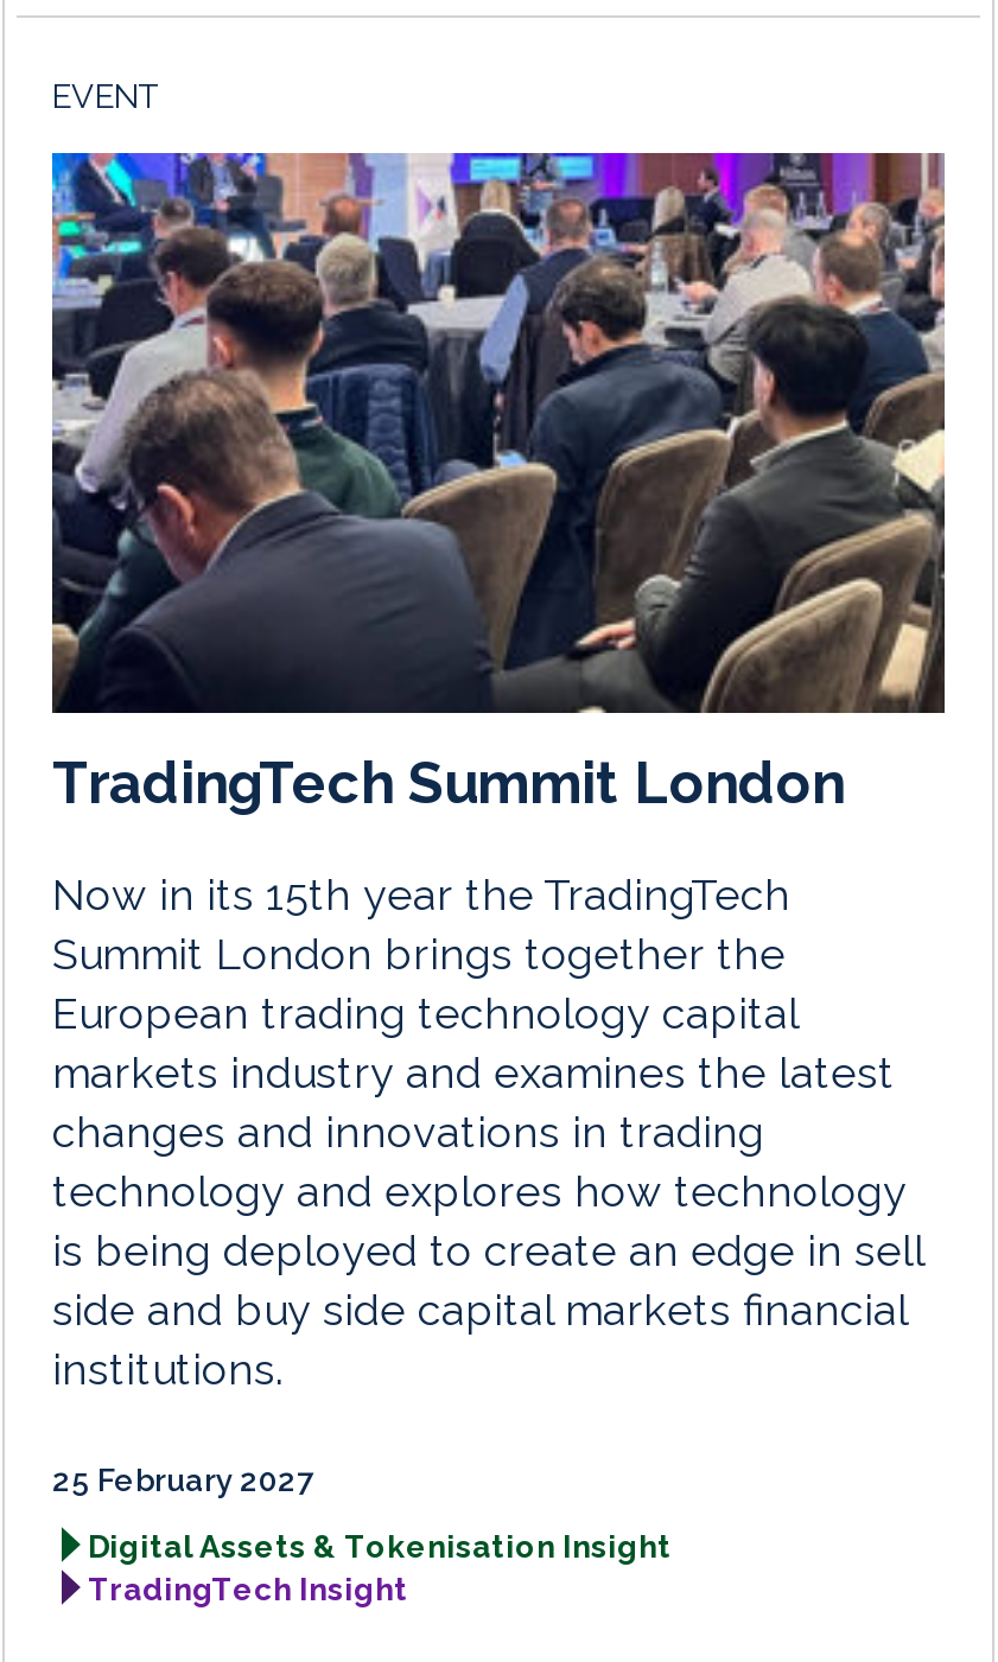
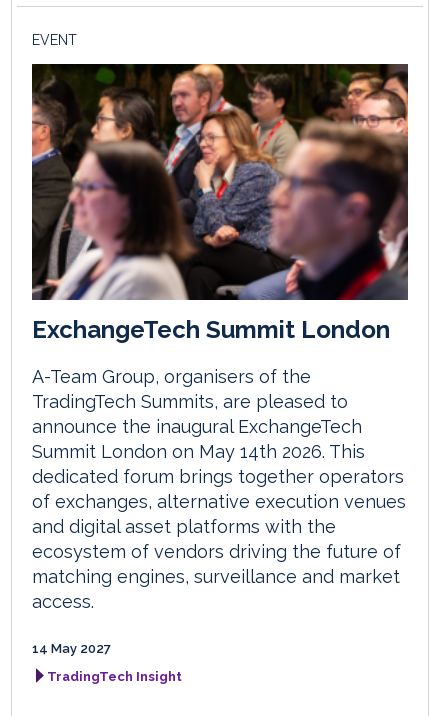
[50,151,947,1565] [image] | TradingTech Summit London | Now in its 15th year the TradingTech | Summit London brings together the | European trading technology capital | markets industry and examines the latest | changes and innovations in trading | technology and explores how technology | is being deployed to create an edge in sell | side and buy side capital markets financial | institutions. | 25 February 2027 | Digital Assets & Tokenisation Insight -> [31,63,409,656] [image] | ExchangeTech Summit London | A-Team Group, organisers of the | TradingTech Summits, are pleased to | announce the inaugural ExchangeTech | Summit London on May 14th 2026. This | dedicated forum brings together operators | of exchanges, alternative execution venues | and digital asset platforms with the | ecosystem of vendors driving the future of | matching engines, surveillance and market | access. | 14 May 2027

